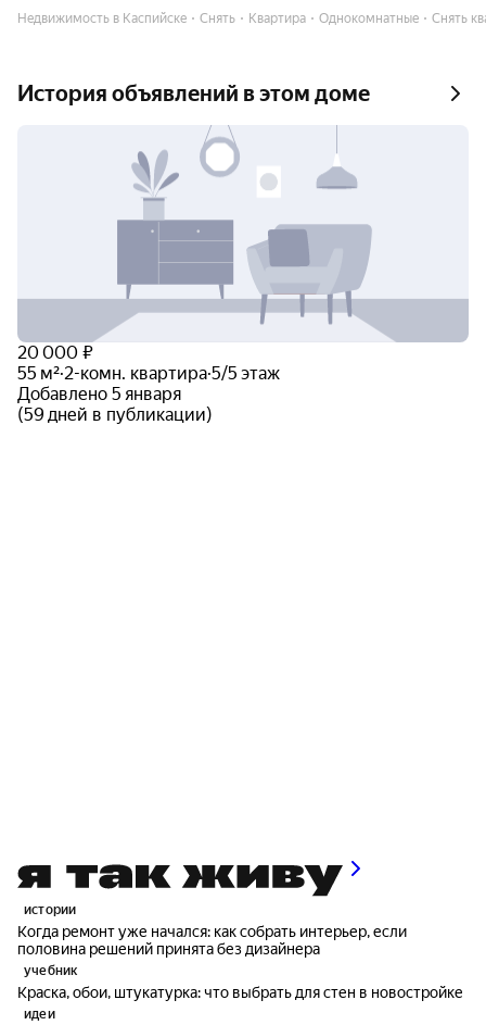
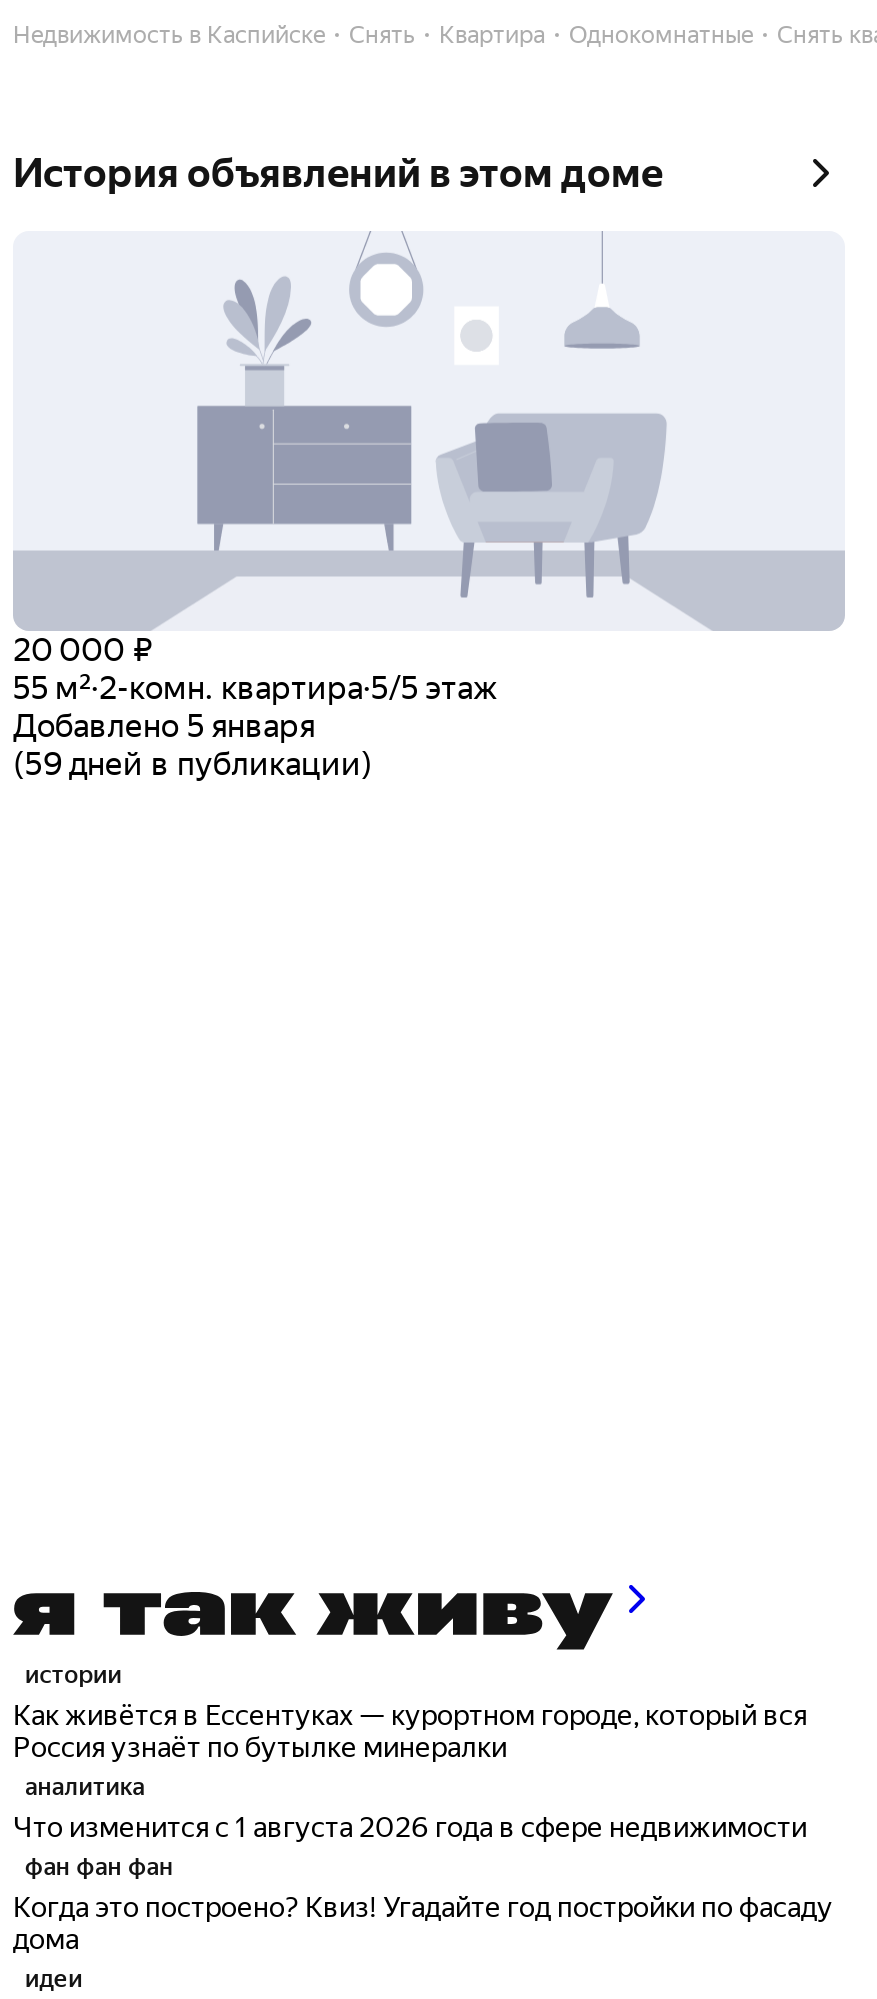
[17,922,463,1001] Когда ремонт уже начался: как собрать интерьер, если | половина решений принята без дизайнера | учебник | Краска, обои, штукатурка: что выбрать для стен в новостройке -> [13,1698,833,1954] Как живётся в Ессентуках — курортном городе, который вся | Россия узнаёт по бутылке минералки | аналитика | Что изменится с 1 августа 2026 года в сфере недвижимости | фан фан фан | Когда это построено? Квиз! Угадайте год постройки по фасаду | дома

